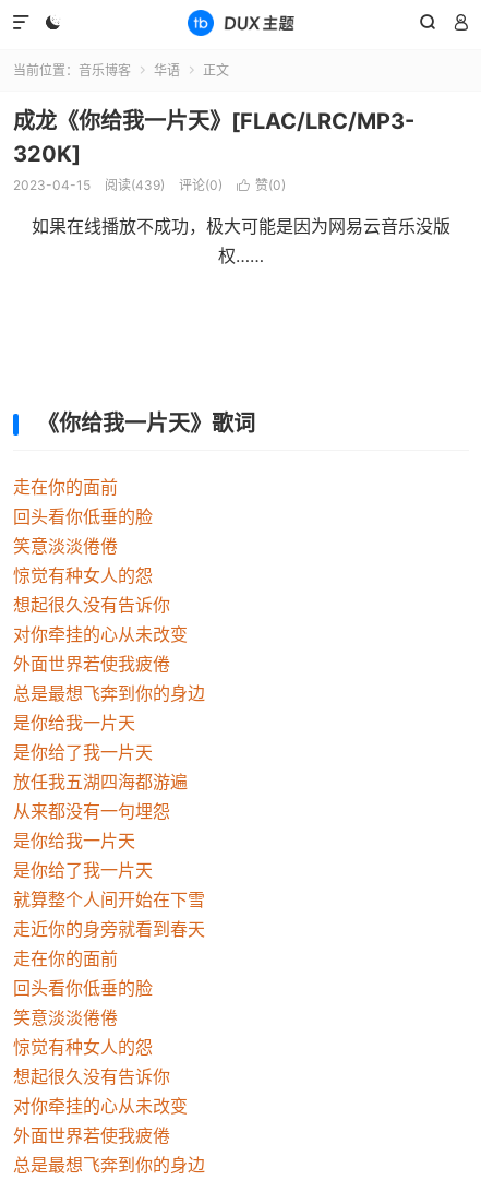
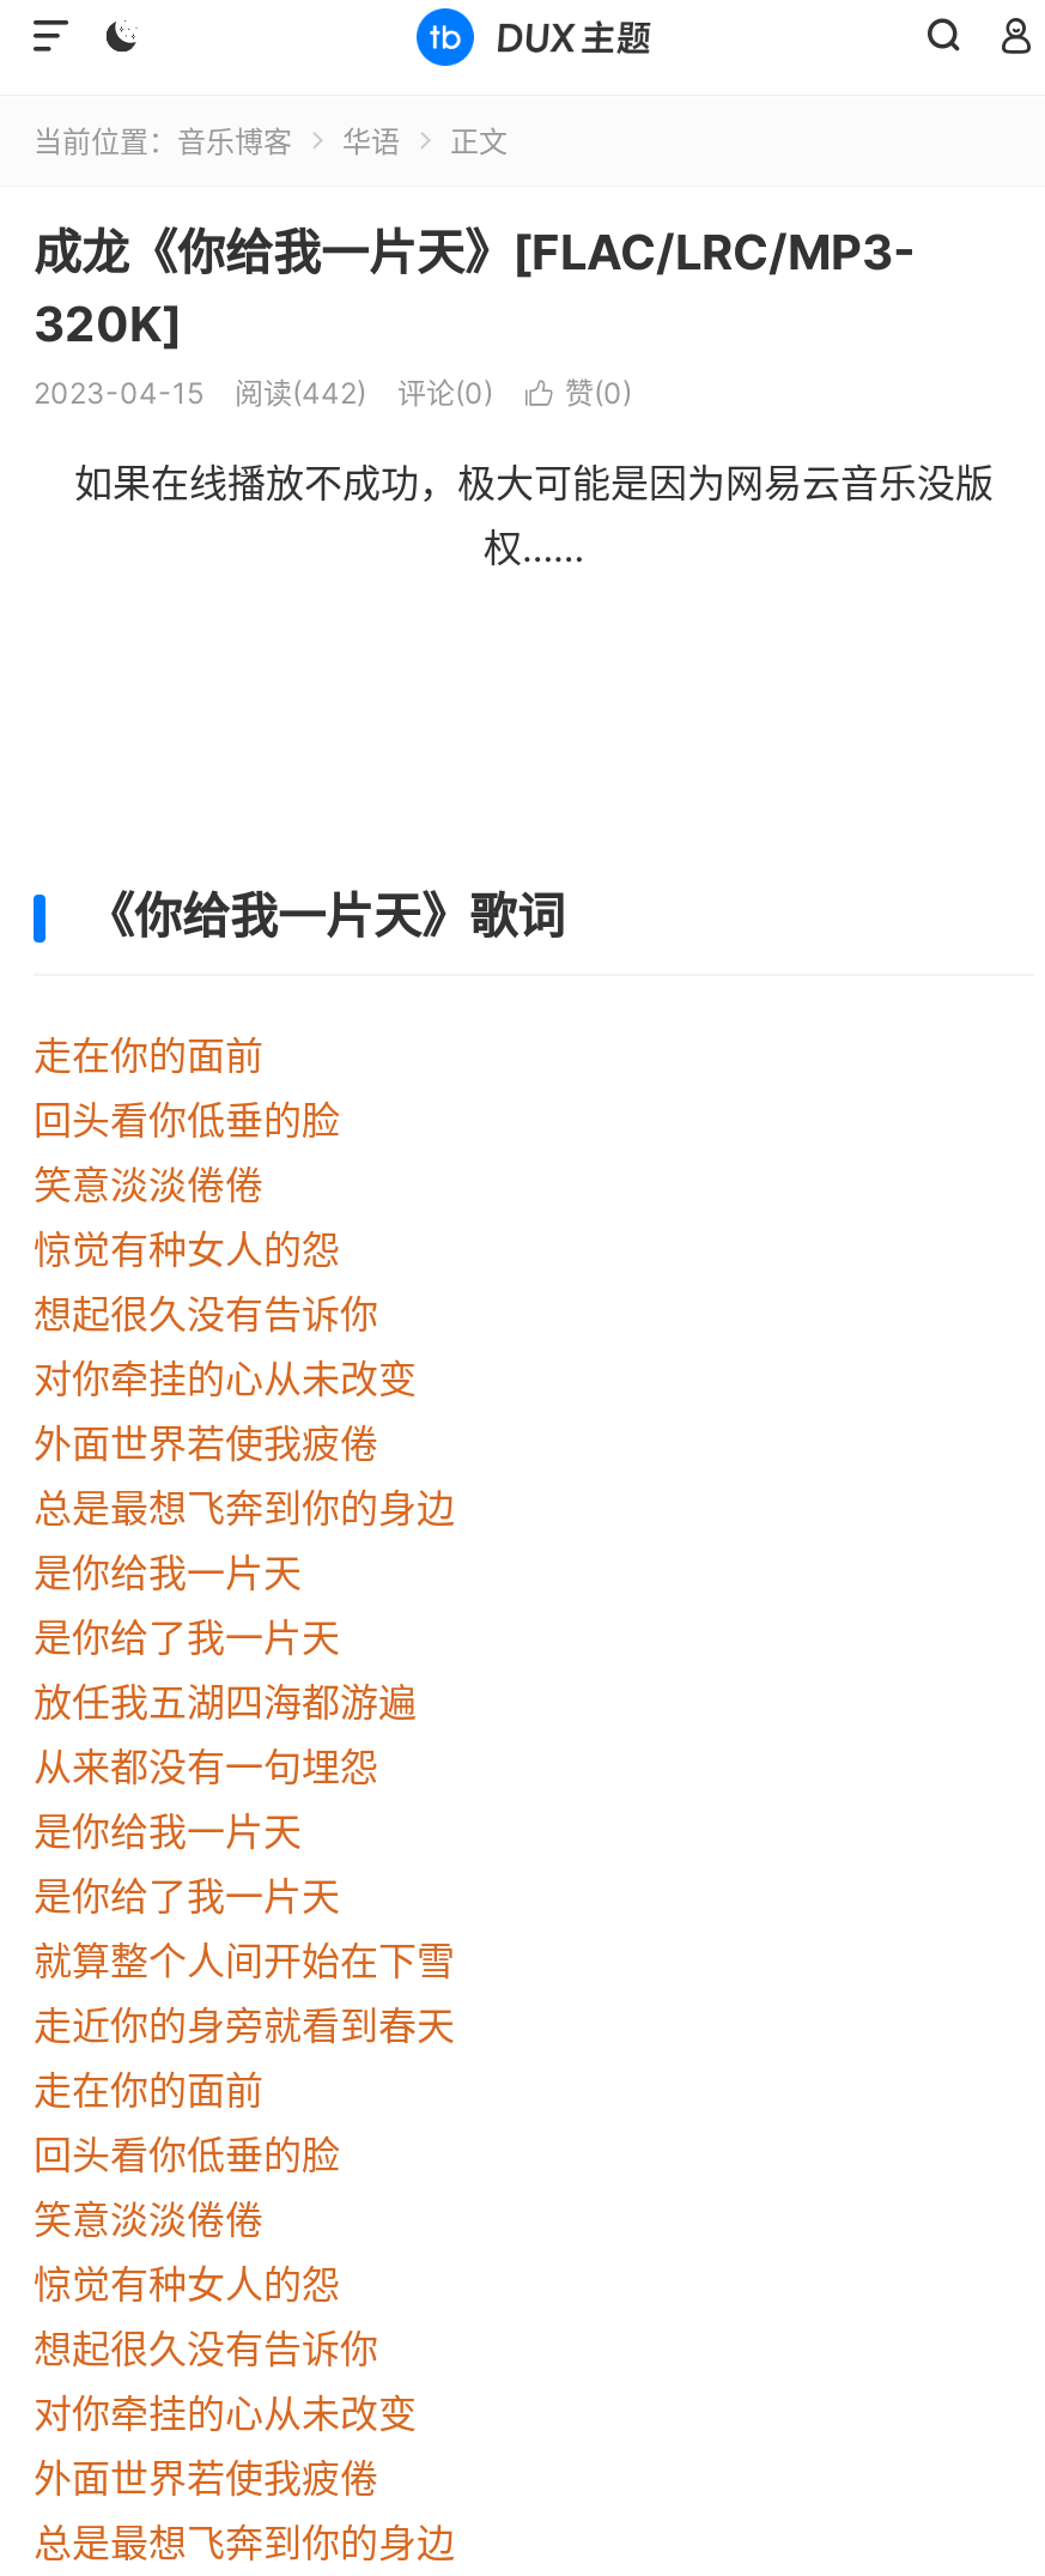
[105,177,165,193] 阅读(439) -> [235,375,366,411] 阅读(442)

